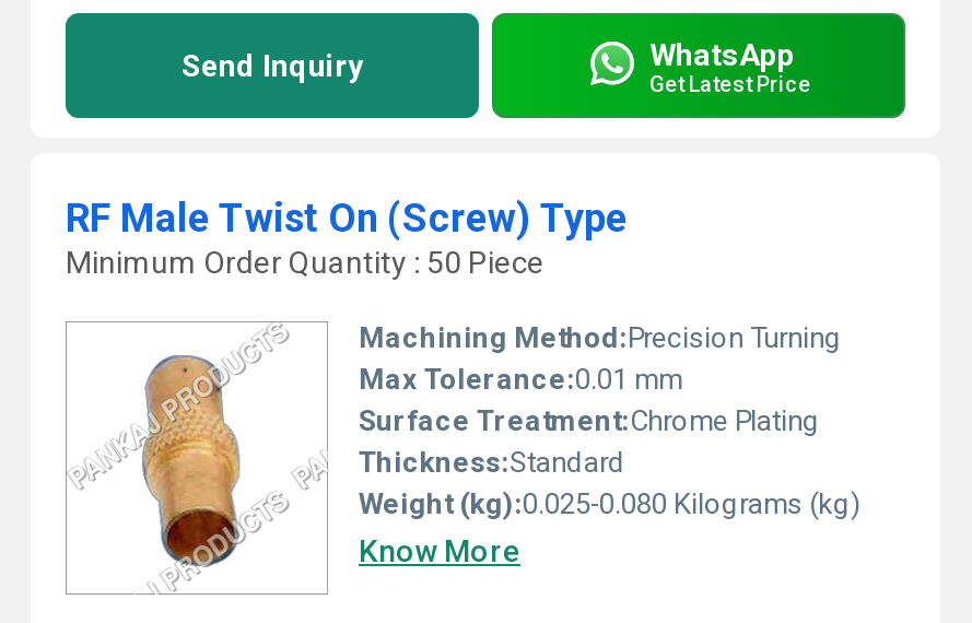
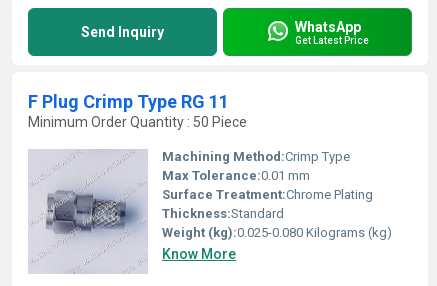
[66,195,628,240] RF Male Twist On (Screw) Type -> [28,91,229,112] F Plug Crimp Type RG 11
[70,321,842,590] [image] | Machining Method:Precision Turning -> [30,149,350,273] [image] | Machining Method:Crimp Type

